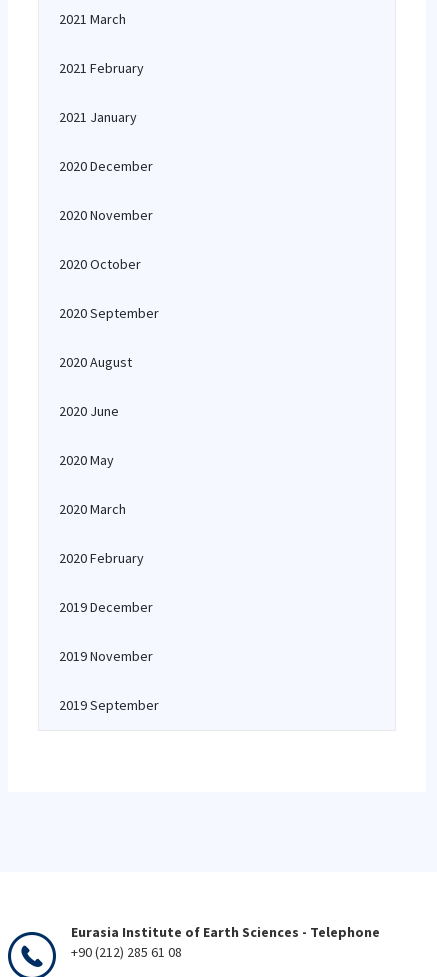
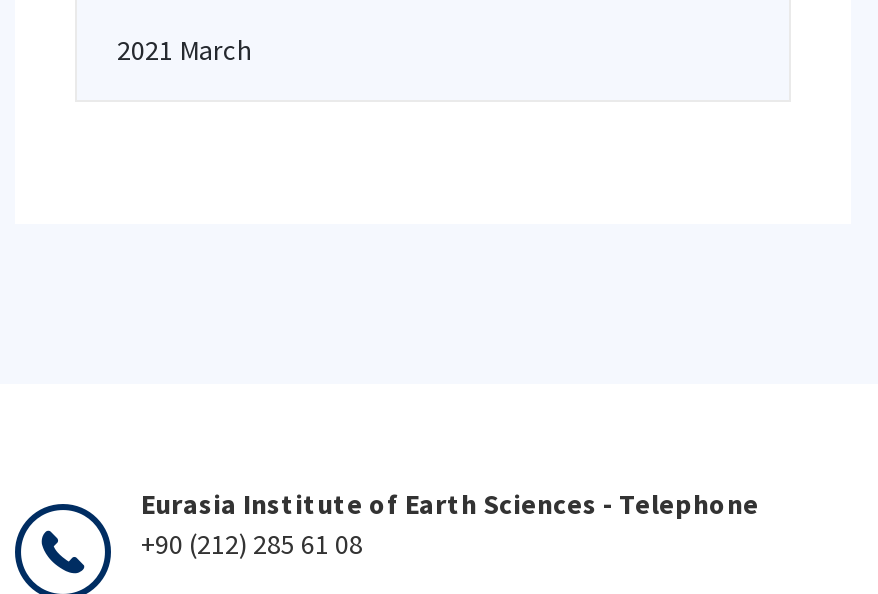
[59,59,159,714] 2021 February | 2021 January | 2020 December | 2020 November | 2020 October | 2020 September | 2020 August | 2020 June | 2020 May | 2020 March | 2020 February | 2019 December | 2019 November | 2019 September -> none

